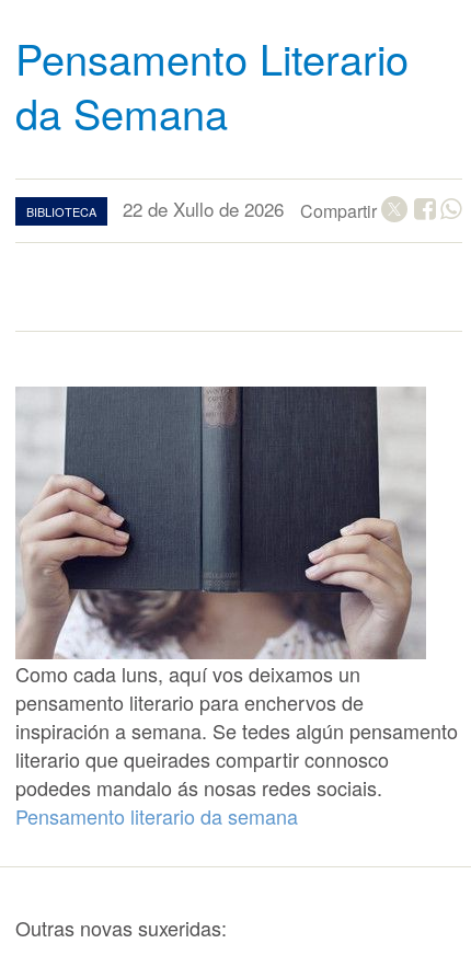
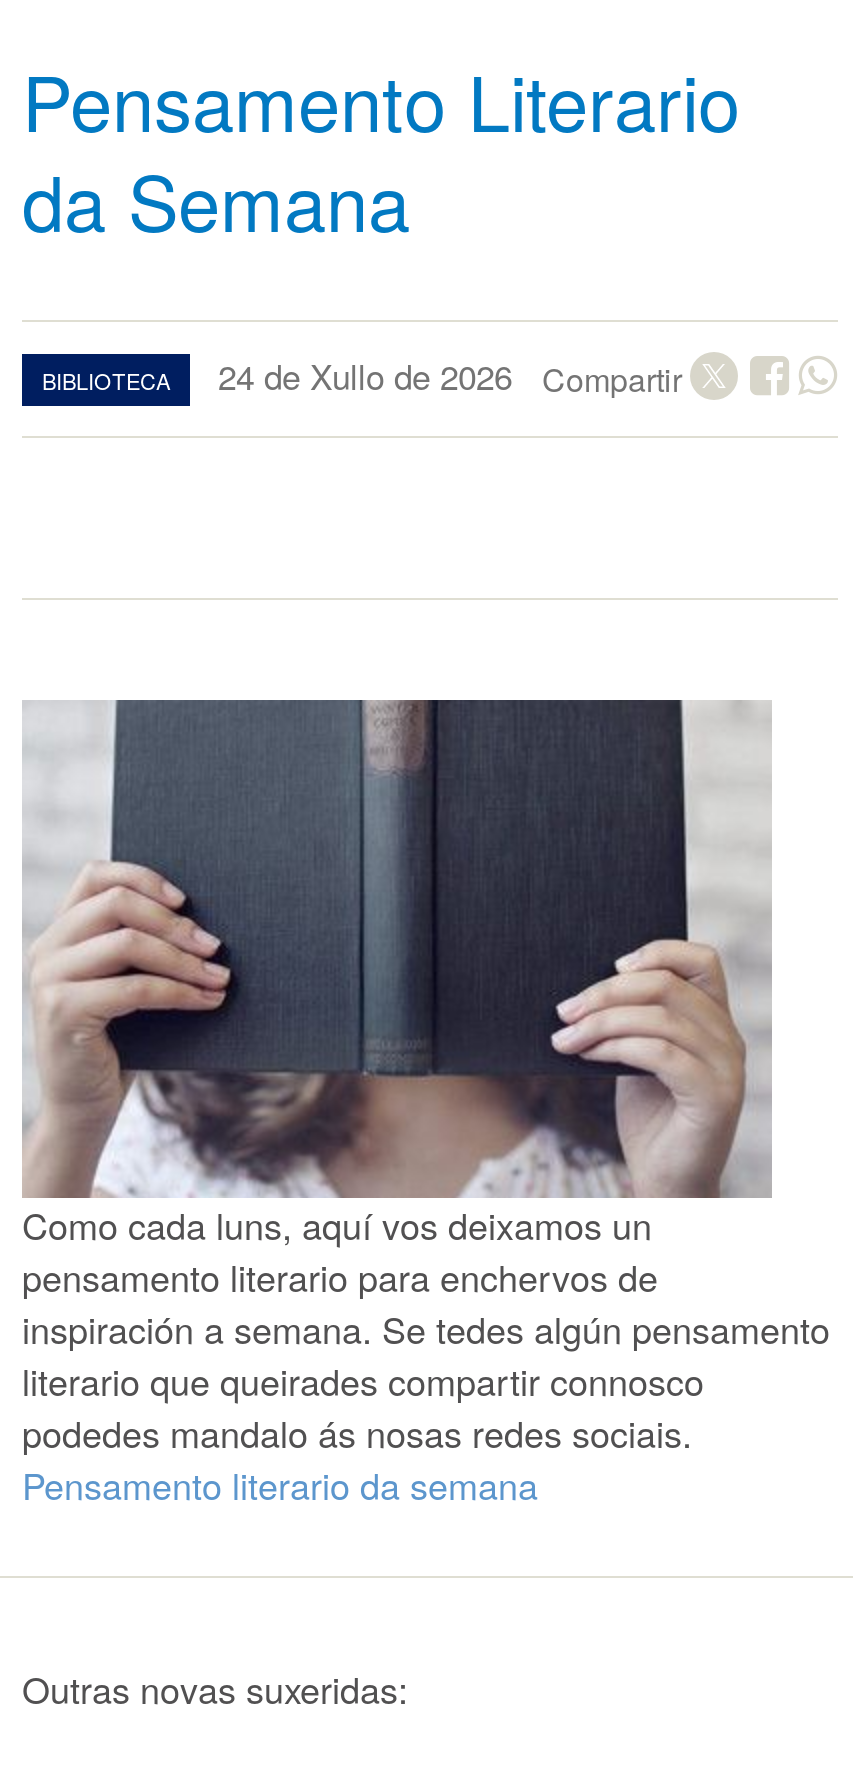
[26,195,381,223] BIBLIOTECA 22 de Xullo de 2026 Compartir -> [42,350,690,402] BIBLIOTECA 24 de Xullo de 2026 Compartir

